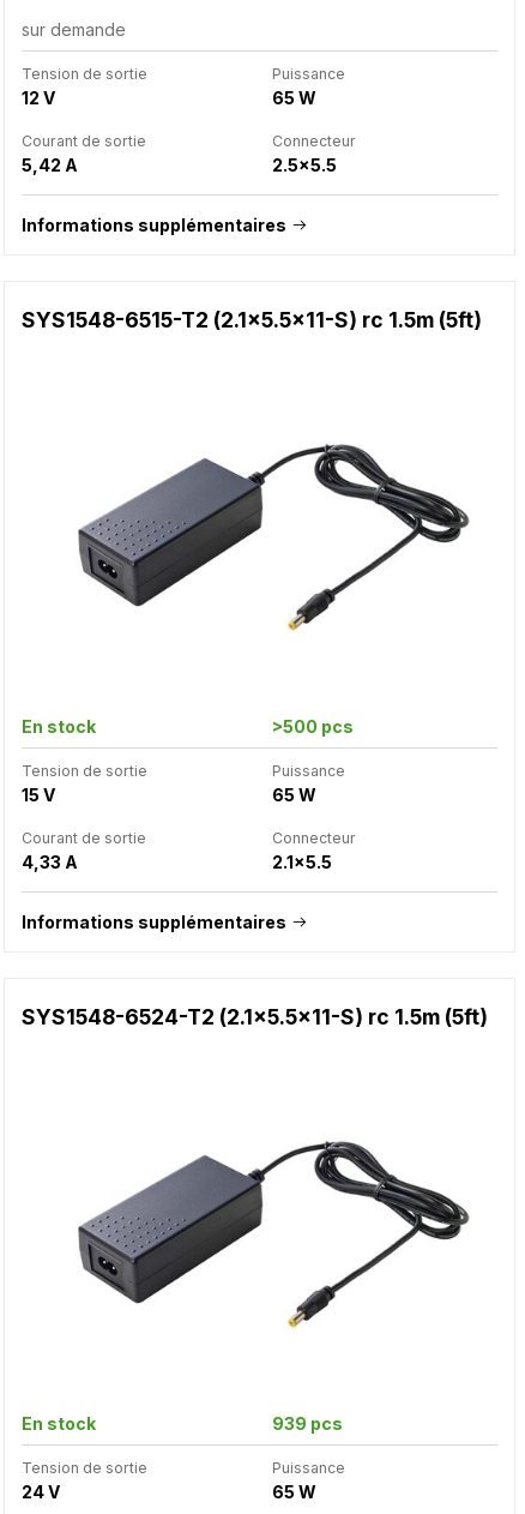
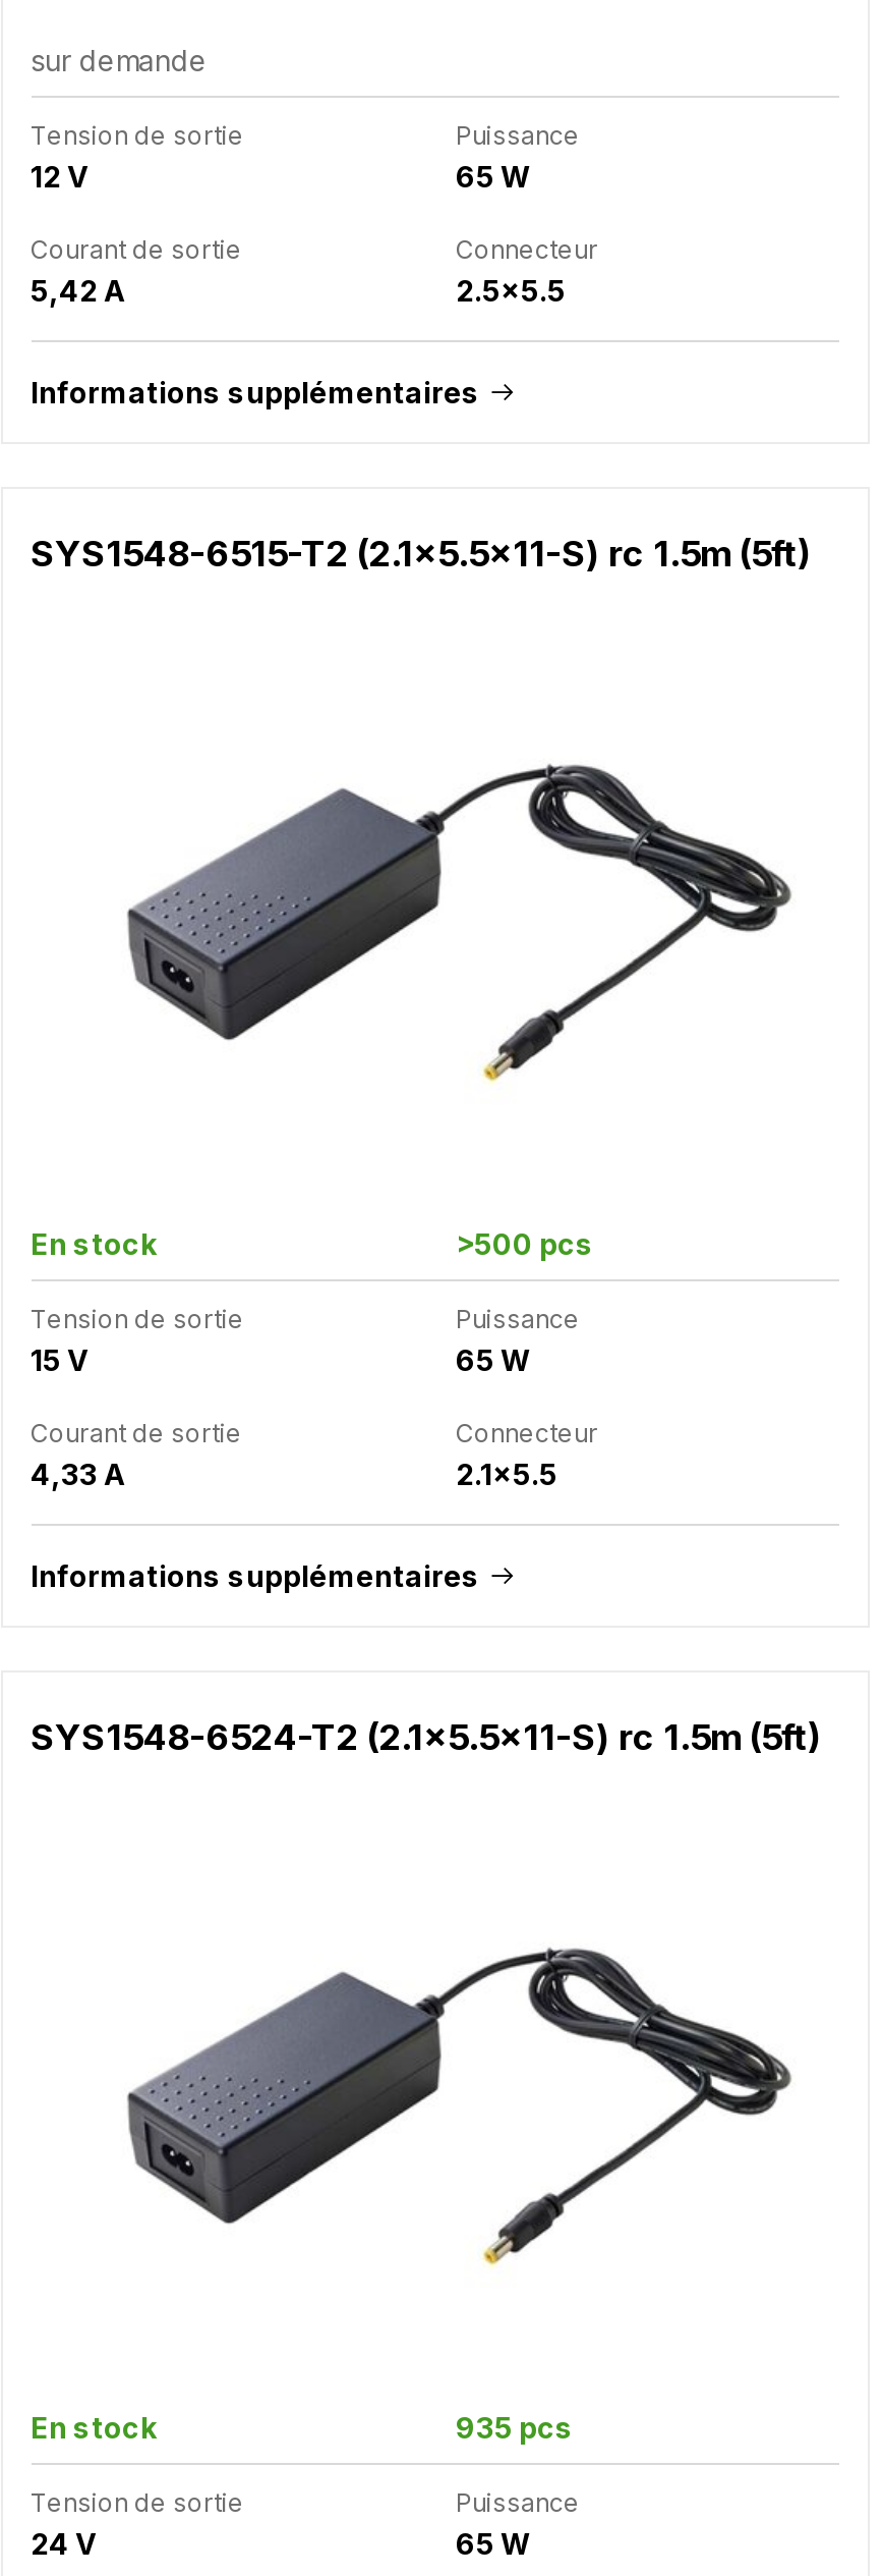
[271,1414,342,1434] 939 pcs -> [456,2411,574,2445] 935 pcs

